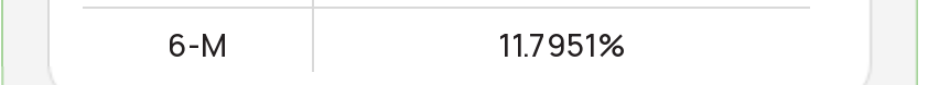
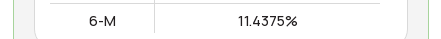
[498,24,626,65] 11.7951% -> [237,11,297,30] 11.4375%

